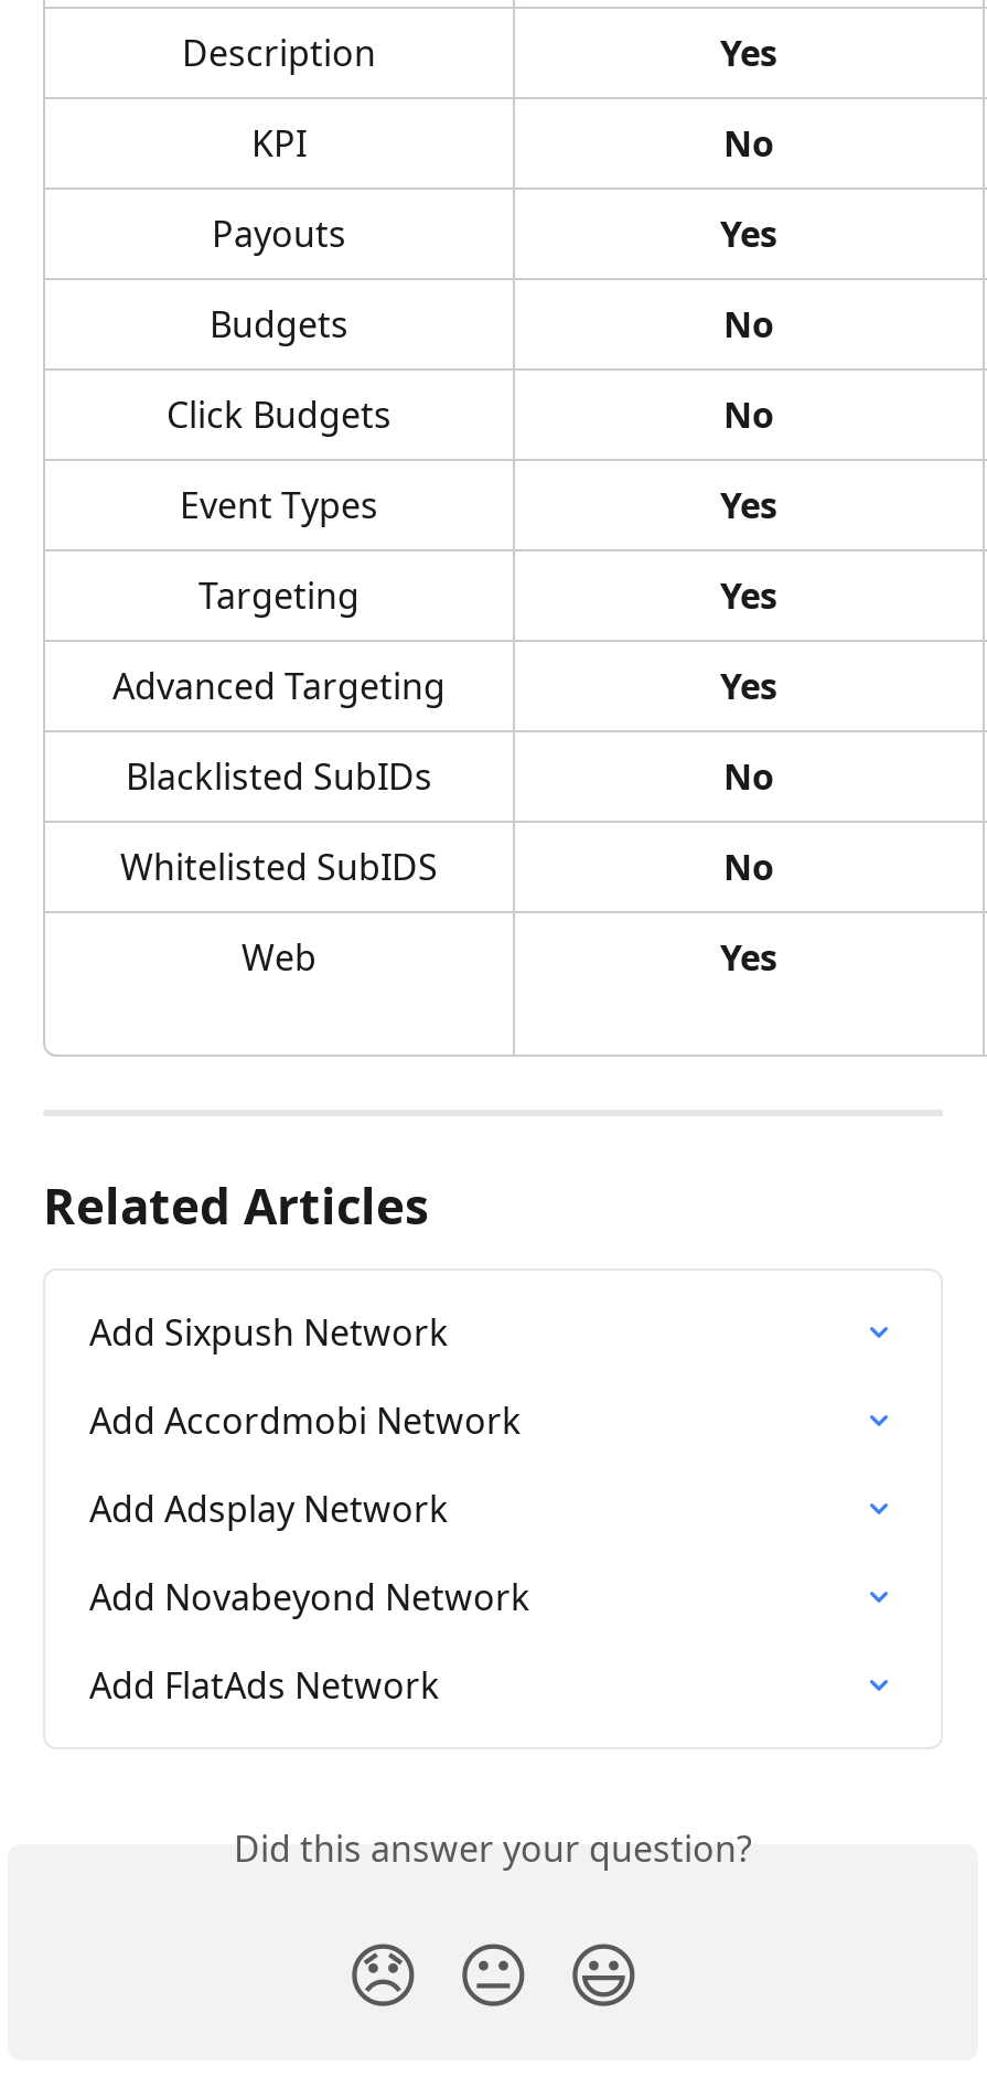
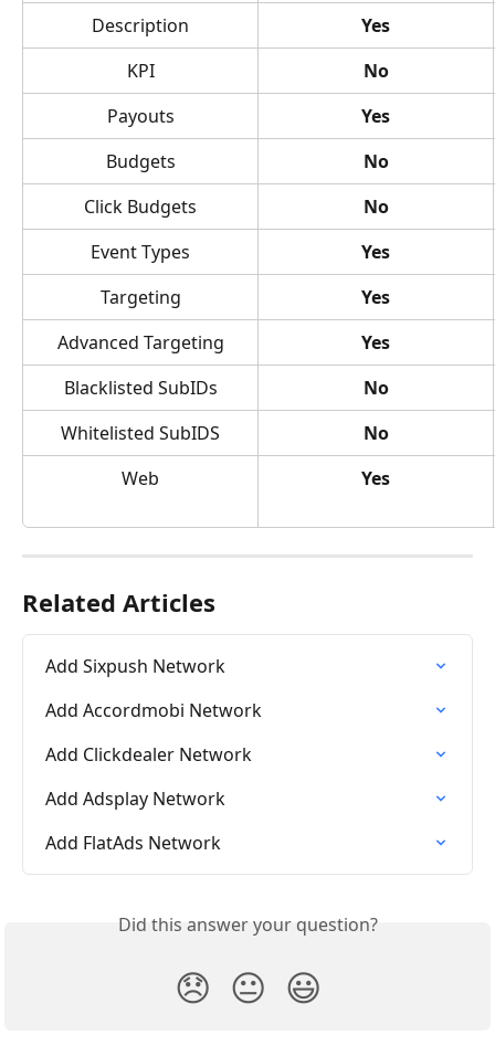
none -> [45,742,252,767] Add Clickdealer Network
moved [89,1485,449,1533] -> [45,786,225,811]: Add Adsplay Network
[89,1573,530,1621] Add Novabeyond Network -> none

